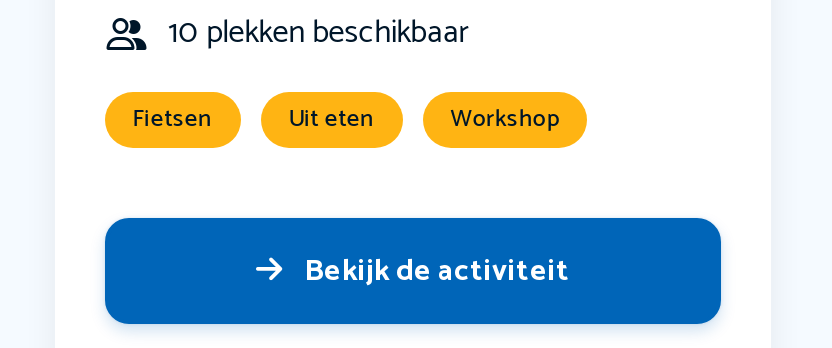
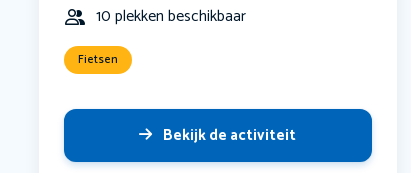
[289,101,559,139] Uit eten | Workshop -> none

